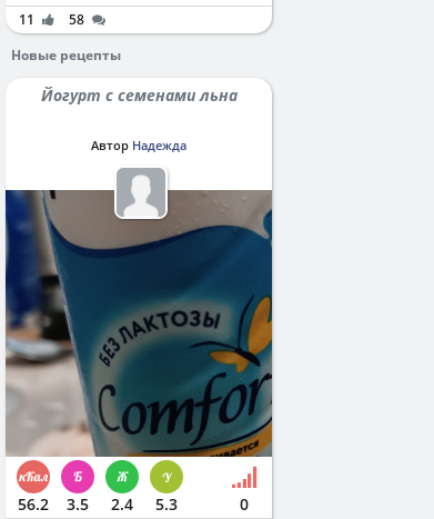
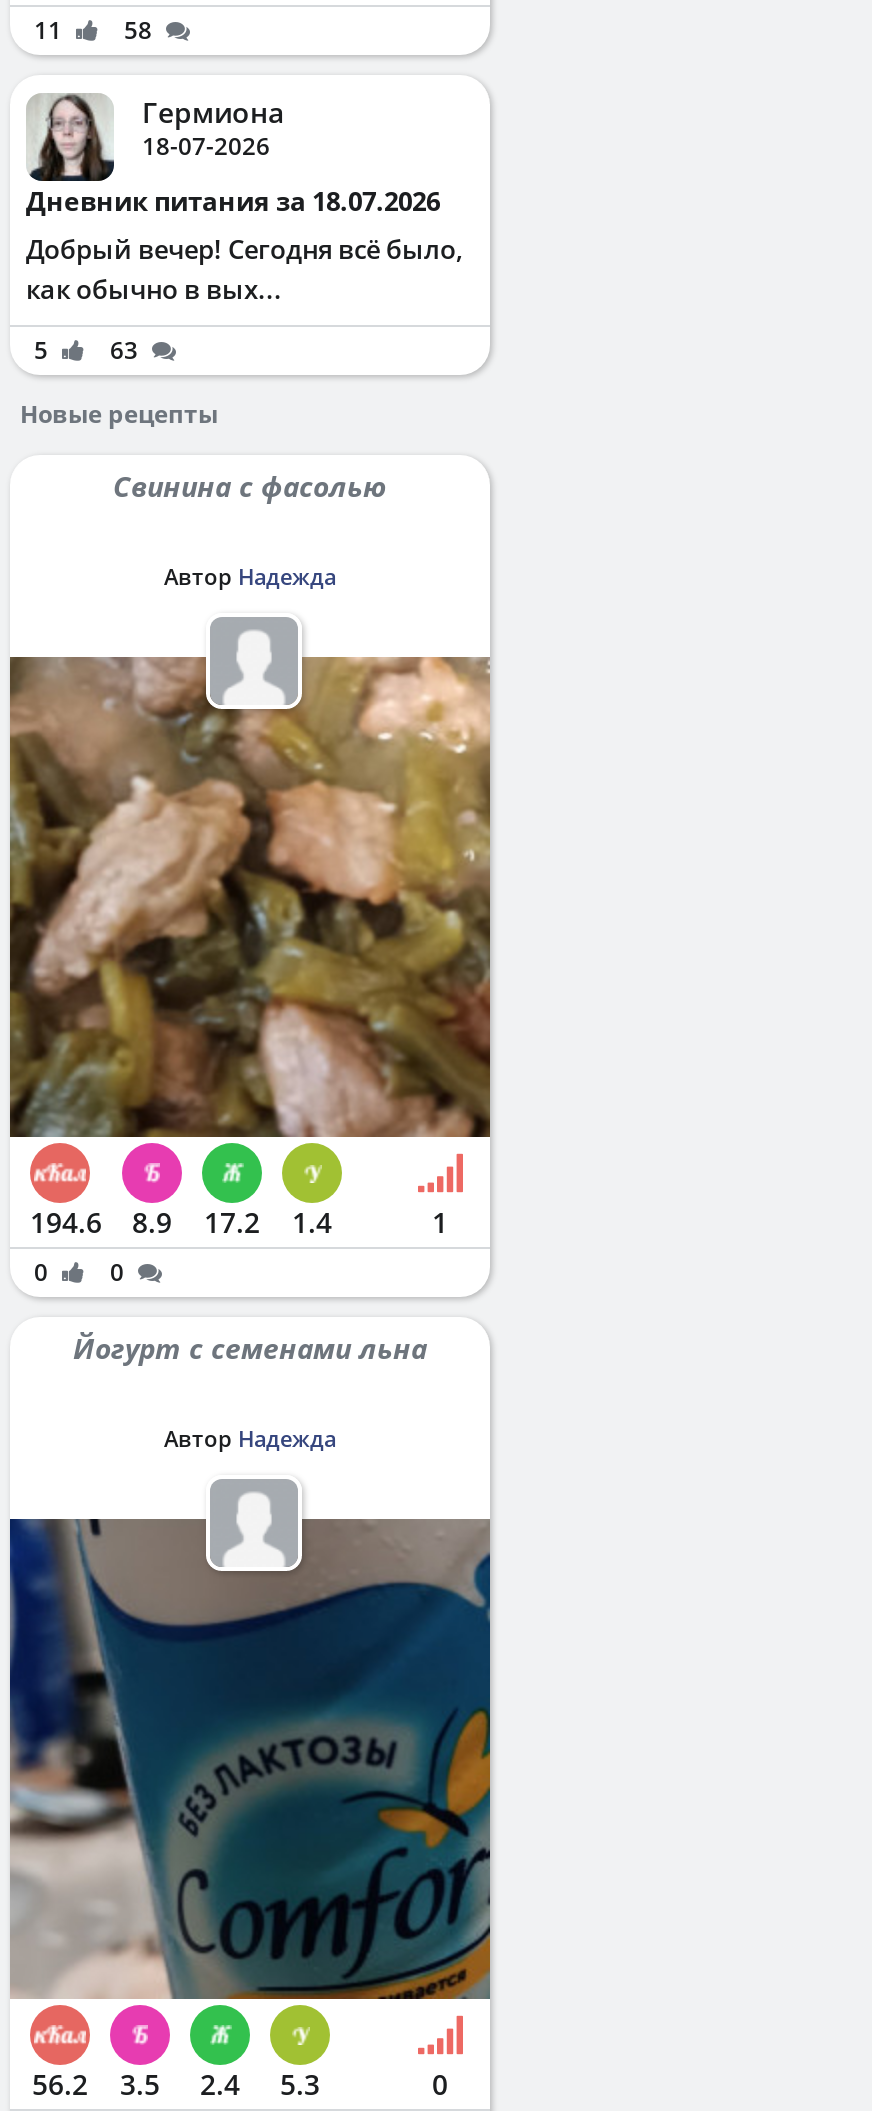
none -> [26,93,462,367] [image] | Гермиона | 18-07-2026 | Дневник питания за 18.07.2026 | Добрый вечер! Сегодня всё было, | как обычно в вых... | 5 | 63
none -> [8,657,492,1289] [image] | 194.6 | 8.9 | 17.2 | 1.4 | 1 | 0 | 0
none -> [131,467,387,591] Свинина с фасолью | Автор Надежда

